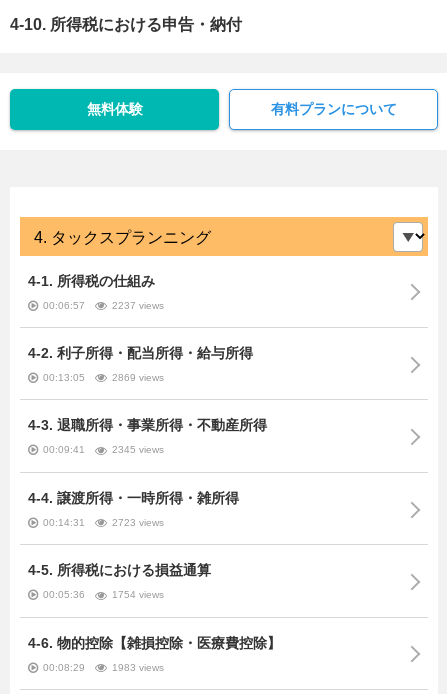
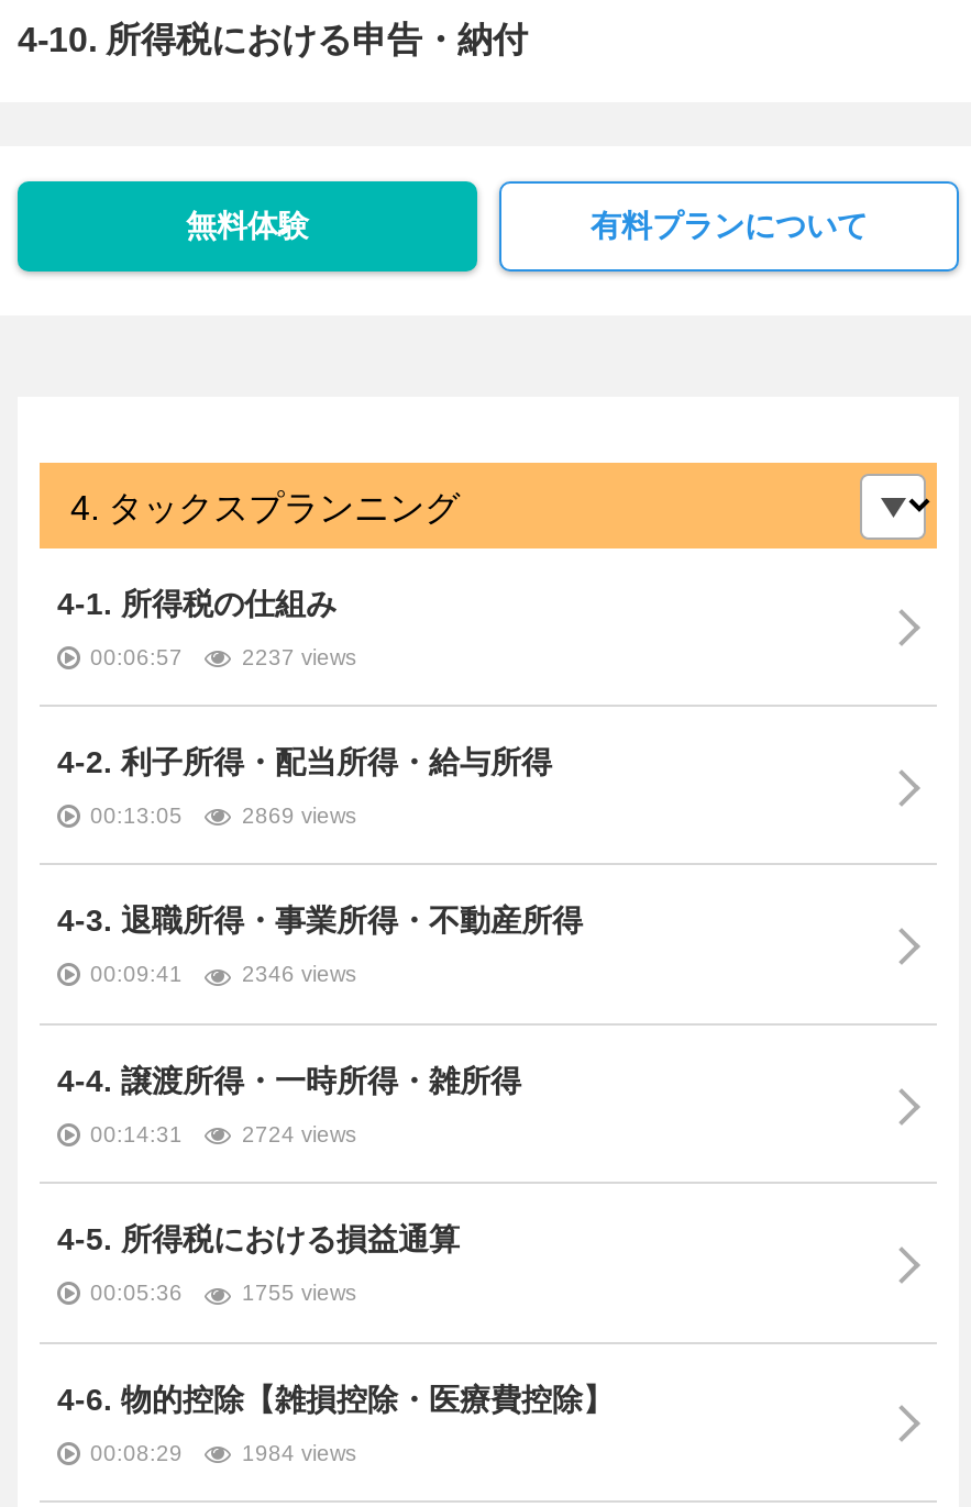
[112,444,164,455] 2345 views -> [242,963,356,987] 2346 views
[112,517,164,528] 2723 views -> [242,1122,356,1146] 2724 views
[112,589,164,600] 1754 views -> [242,1281,356,1305] 1755 views
[112,662,164,673] 1983 views -> [242,1440,356,1464] 1984 views

